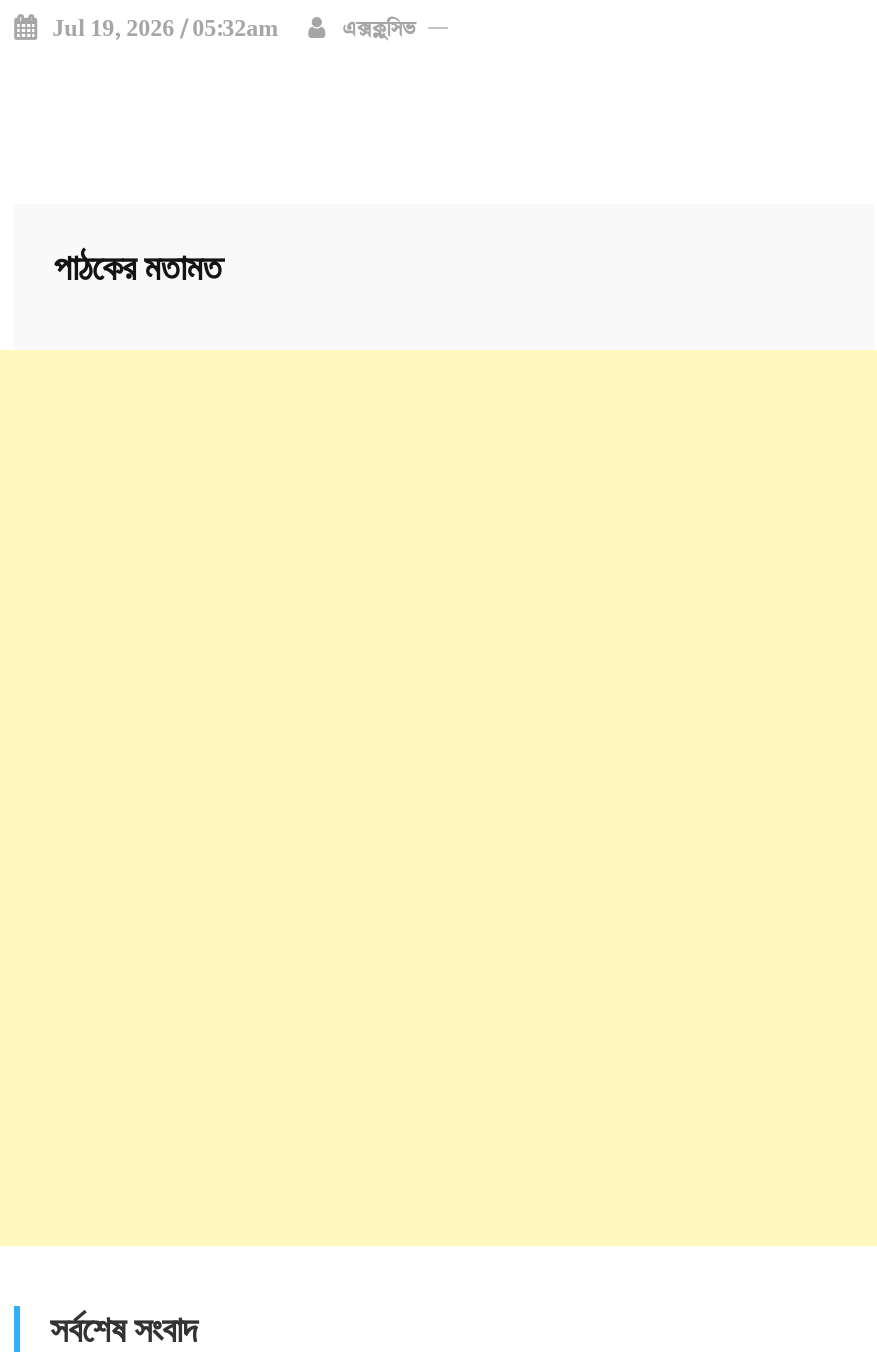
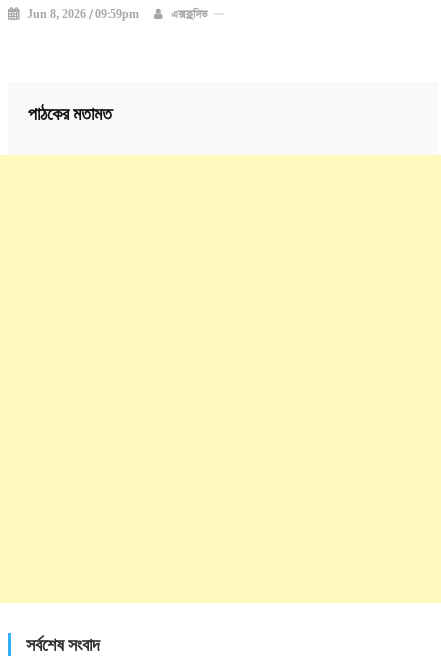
[52,17,278,45] Jul 19, 2026 / 05:32am -> [27,8,139,22] Jun 8, 2026 / 09:59pm

